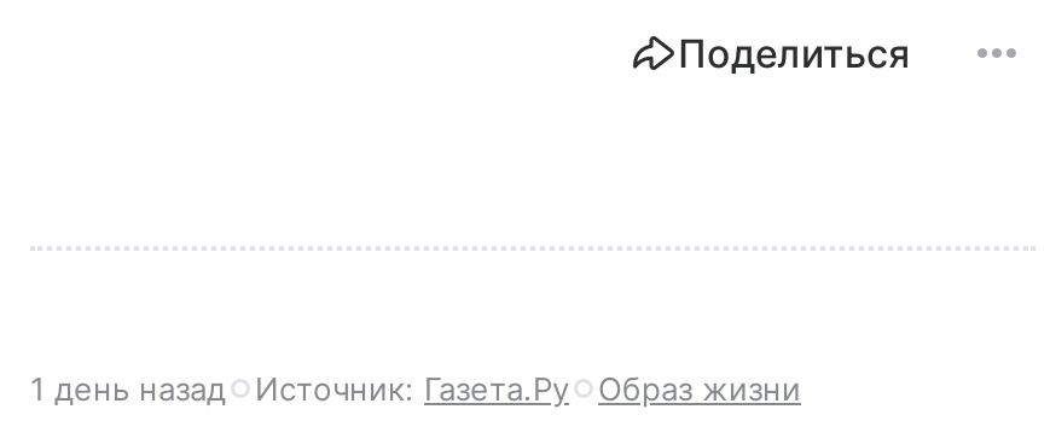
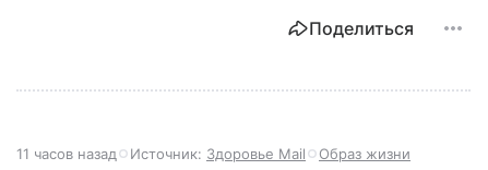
[30,370,569,409] 1 день назад | Источник: Газета.Ру -> [16,145,306,163] 11 часов назад | Источник: Здоровье Mail

